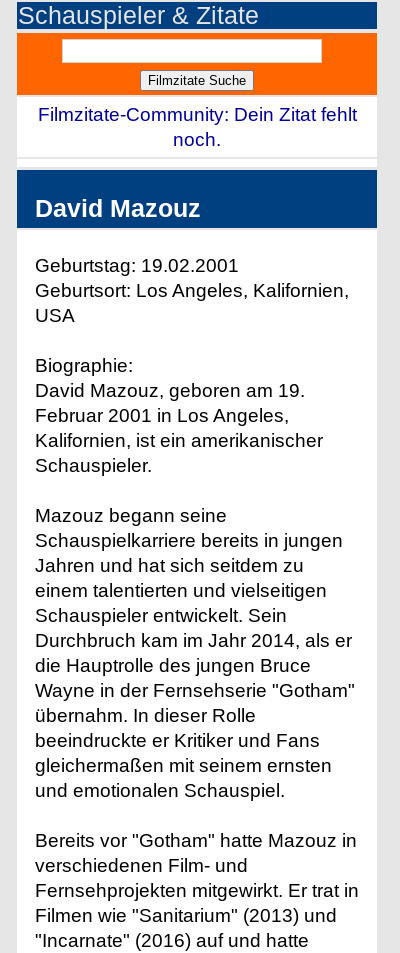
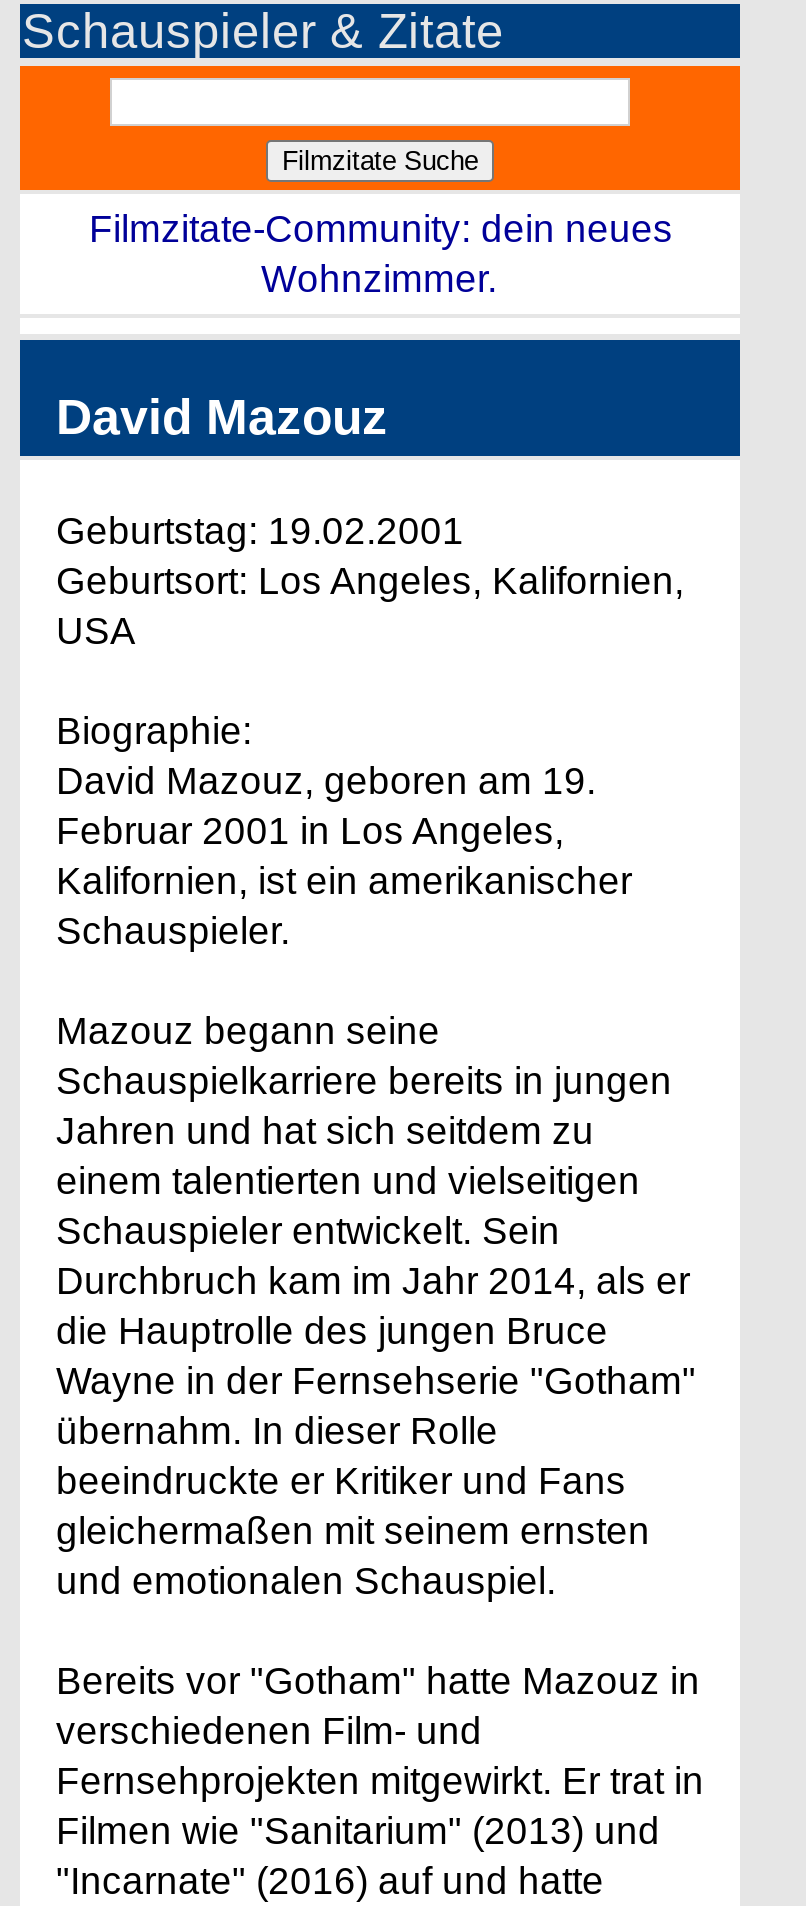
[38,104,357,150] Filmzitate-Community: Dein Zitat fehlt | noch. -> [89,208,673,300] Filmzitate-Community: dein neues | Wohnzimmer.

